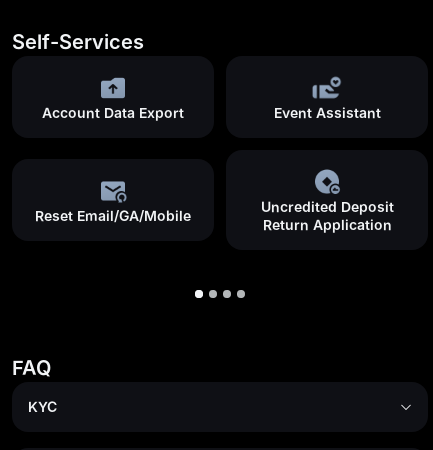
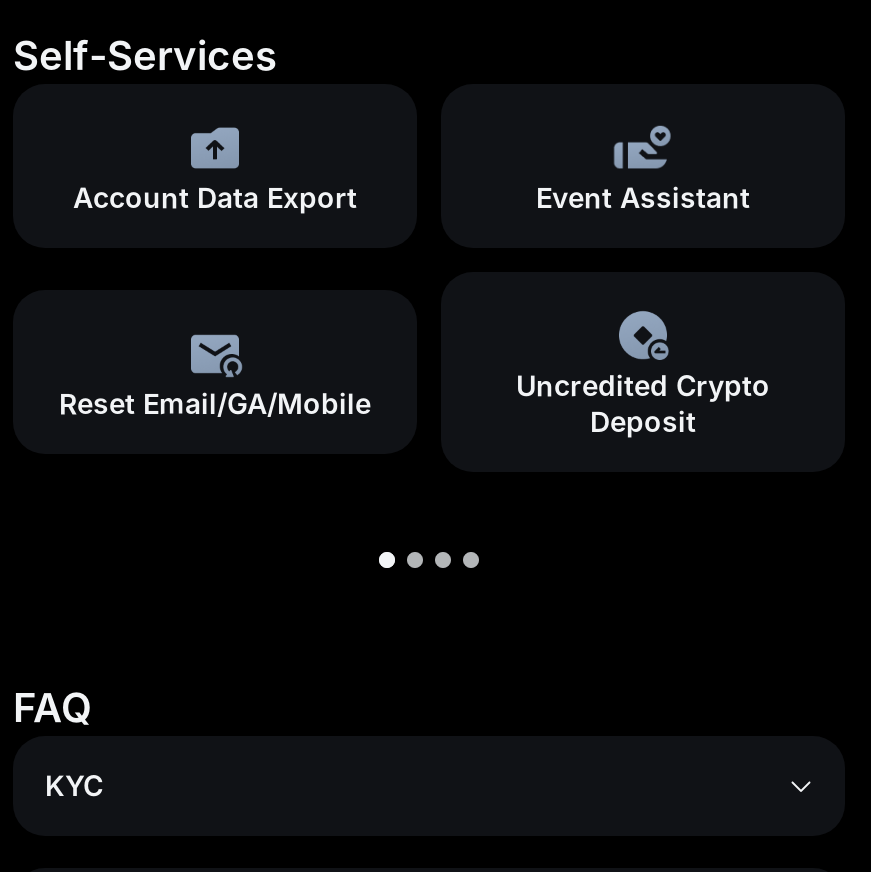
[260,198,393,233] Uncredited Deposit | Return Application -> [516,368,770,438] Uncredited Crypto | Deposit

